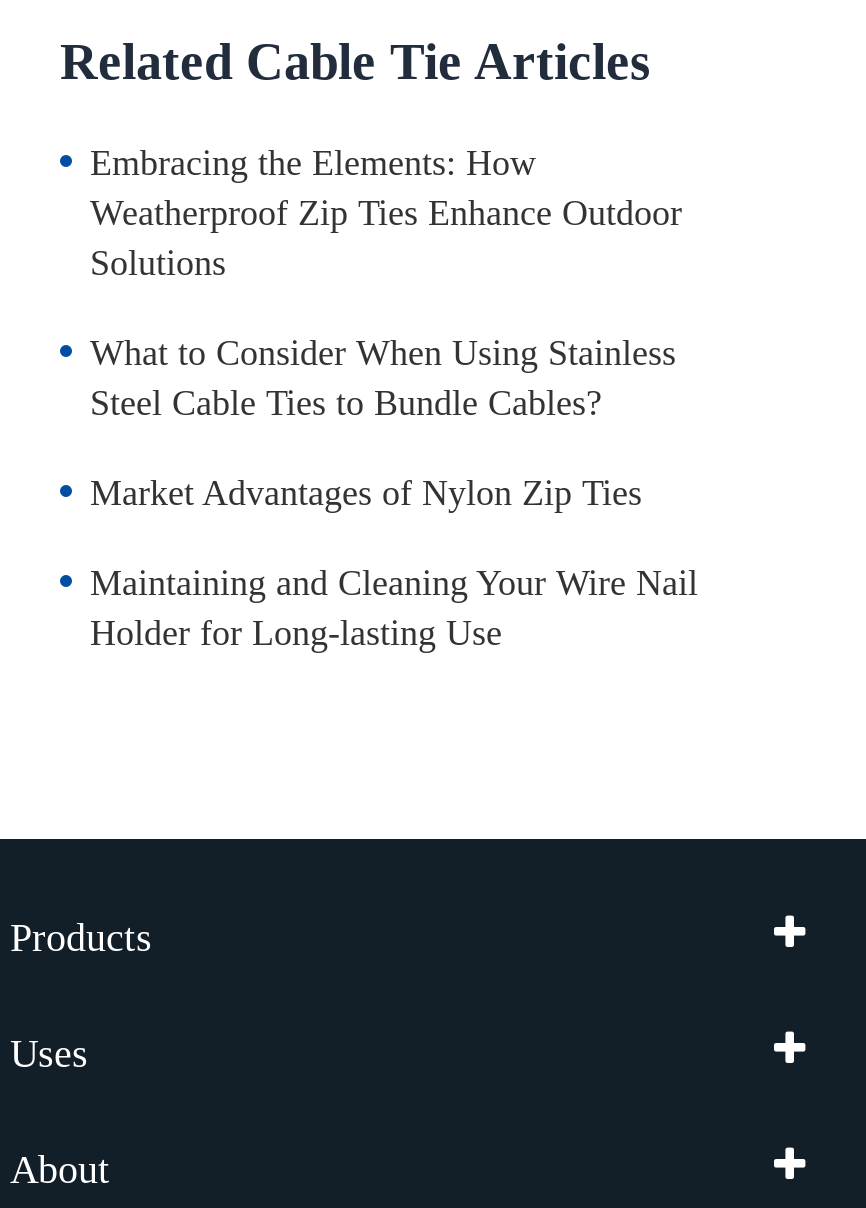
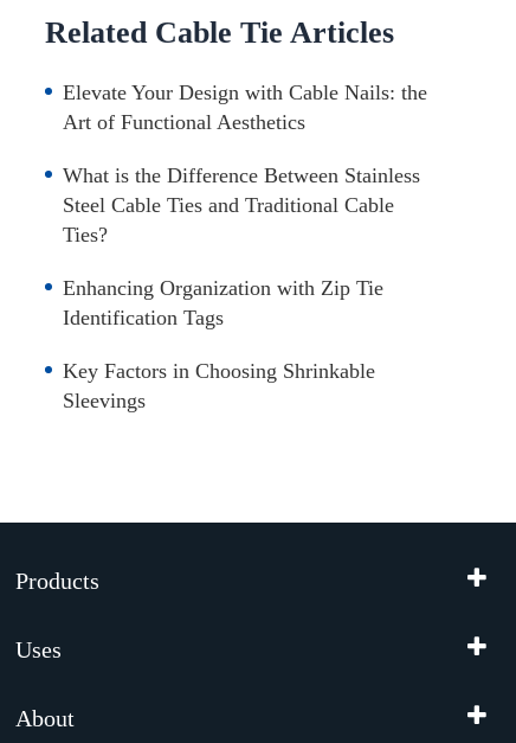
[90,143,682,283] Embracing the Elements: How | Weatherproof Zip Ties Enhance Outdoor | Solutions -> [63,80,427,134] Elevate Your Design with Cable Nails: the | Art of Functional Aesthetics
[90,333,676,423] What to Consider When Using Stainless | Steel Cable Ties to Bundle Cables? -> [63,163,420,246] What is the Difference Between Stainless | Steel Cable Ties and Traditional Cable | Ties?
[90,473,642,513] Market Advantages of Nylon Zip Ties -> [63,276,383,329] Enhancing Organization with Zip Tie | Identification Tags
[90,563,698,653] Maintaining and Cleaning Your Wire Nail | Holder for Long-lasting Use -> [63,359,375,412] Key Factors in Choosing Shrinkable | Sleevings

